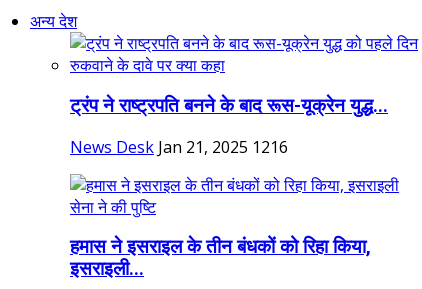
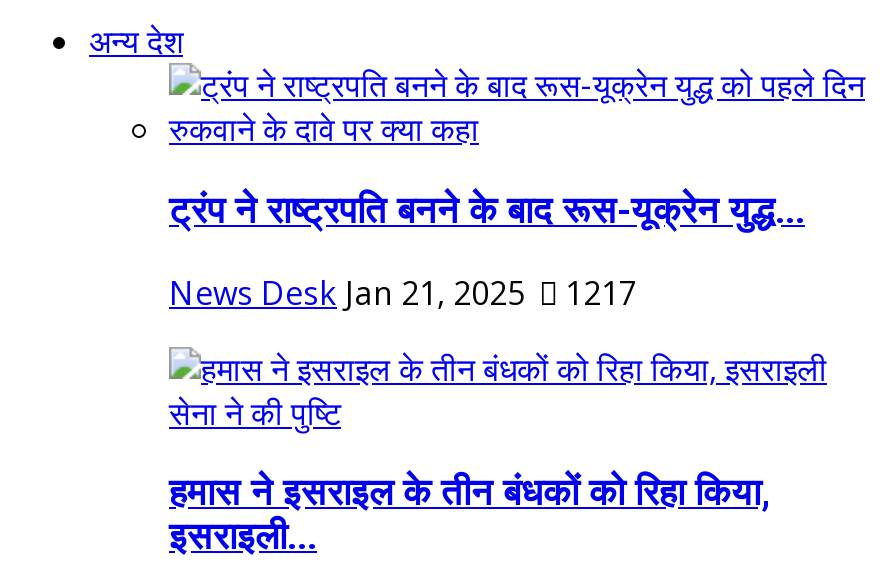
[70,136,288,158] News Desk Jan 21, 2025 1216 -> [169,270,637,314] News Desk Jan 21, 2025 | 1217

